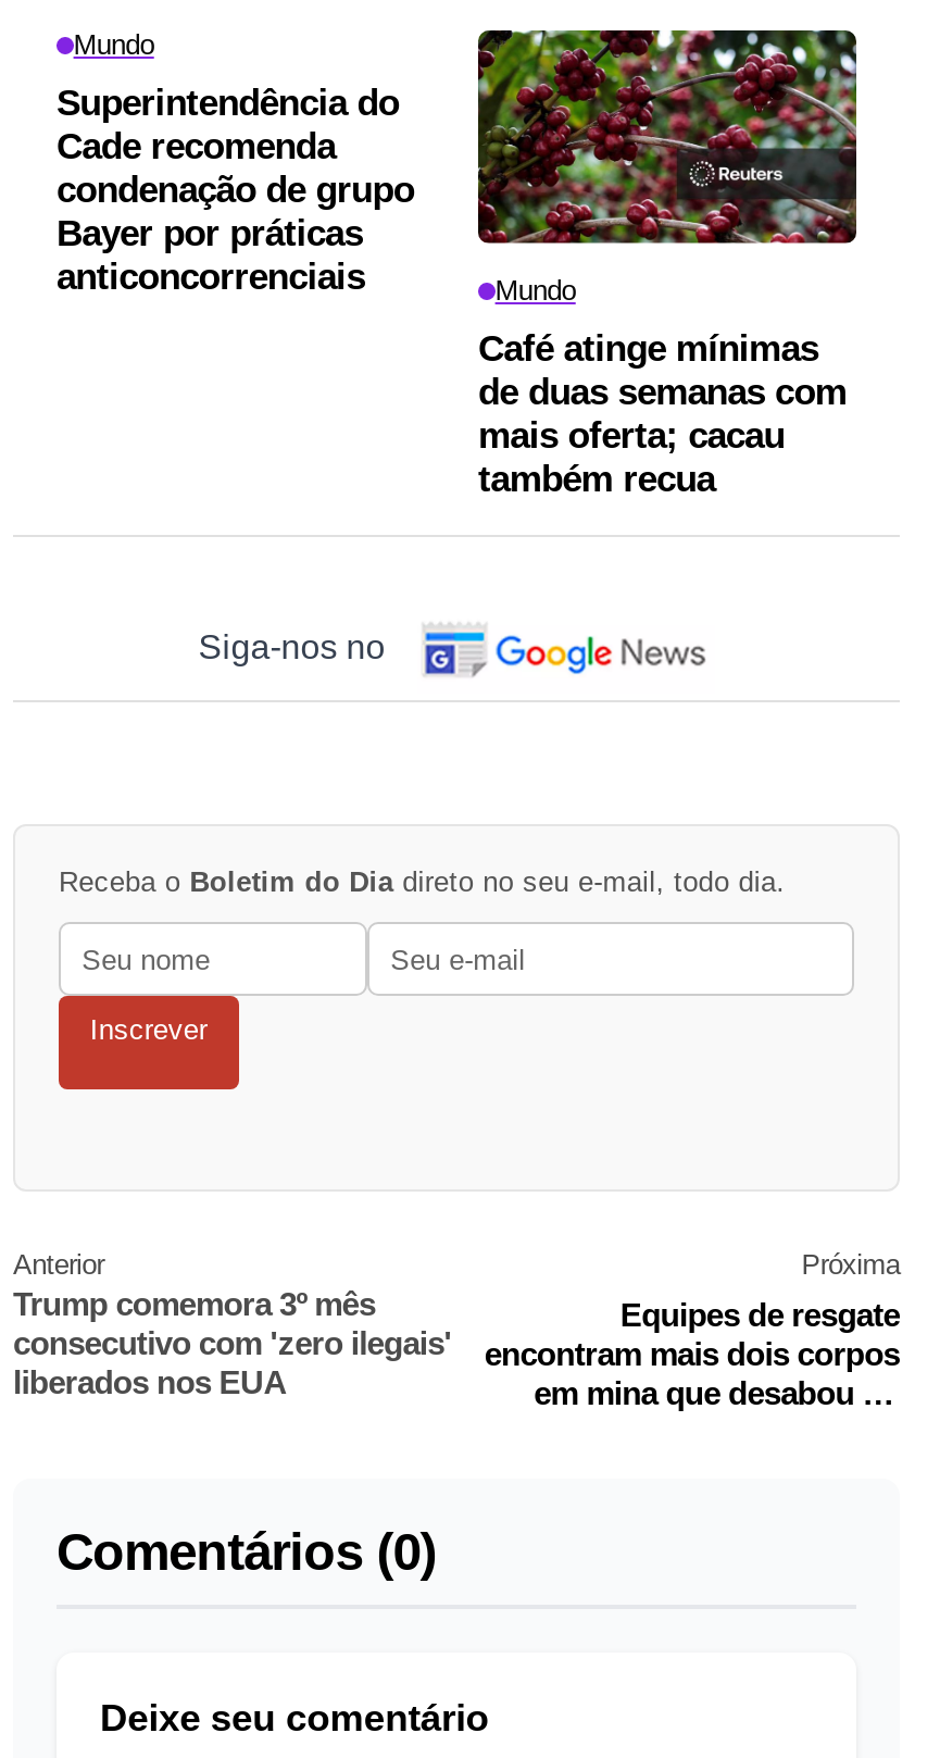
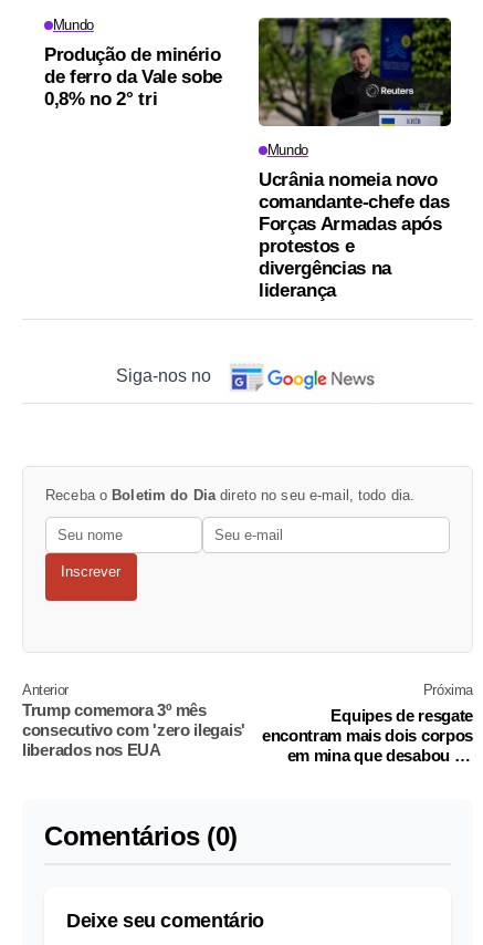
[57,29,858,297] [image] | Superintendência do | Cade recomenda | condenação de grupo | Bayer por práticas | anticoncorrenciais -> [44,17,451,127] [image] | Produção de minério | de ferro da Vale sobe | 0,8% no 2° tri
[478,327,847,499] Café atinge mínimas | de duas semanas com | mais oferta; cacau | também recua -> [259,169,449,301] Ucrânia nomeia novo | comandante-chefe das | Forças Armadas após | protestos e | divergências na | liderança

